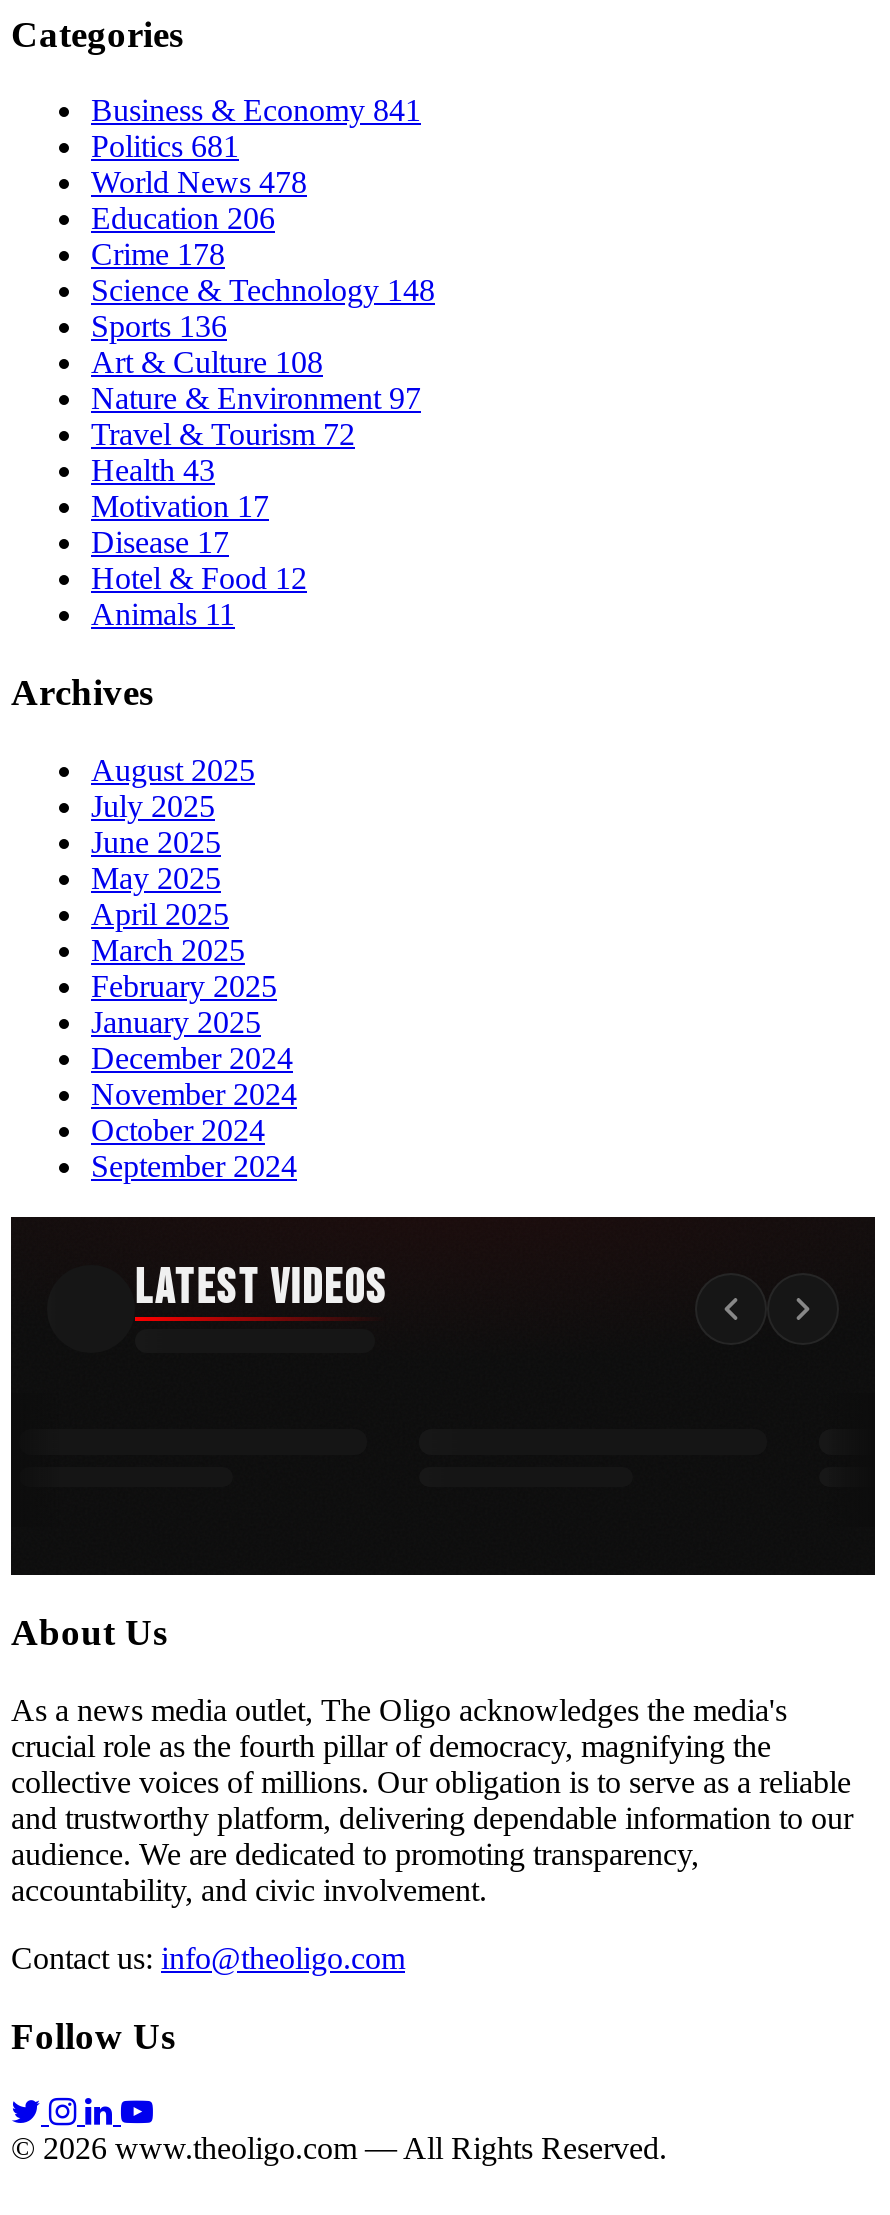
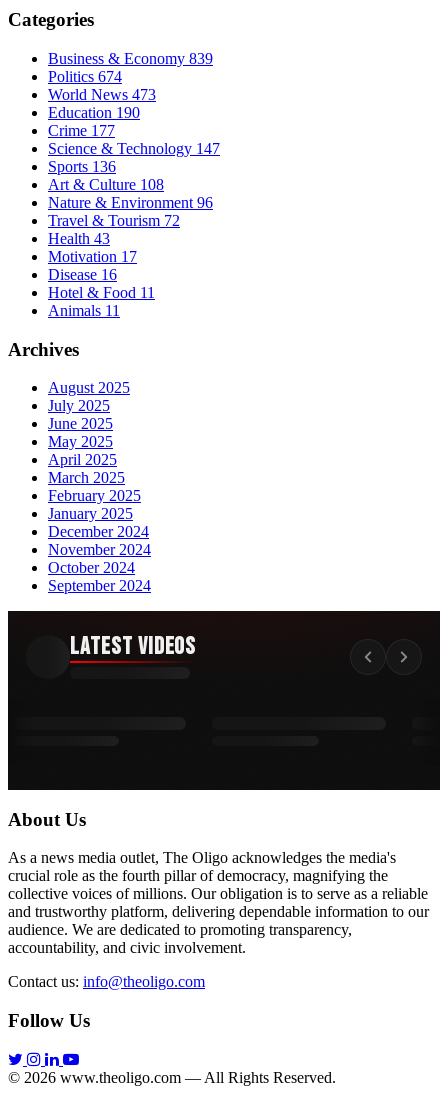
[91,94,421,128] Business & Economy 841 -> [48,50,213,67] Business & Economy 839
[91,130,239,164] Politics 681 -> [48,68,122,85] Politics 674
[91,166,307,200] World News 478 -> [48,86,156,103] World News 473
[91,202,275,236] Education 206 -> [48,104,140,121] Education 190
[91,238,225,272] Crime 178 -> [48,122,115,139] Crime 177
[91,274,435,308] Science & Technology 148 -> [48,140,220,157] Science & Technology 147
[91,382,421,416] Nature & Environment 97 -> [48,194,213,211] Nature & Environment 96
[91,526,229,560] Disease 17 -> [48,266,117,283] Disease 16
[91,562,307,596] Hotel & Food 12 -> [48,284,155,301] Hotel & Food 11

